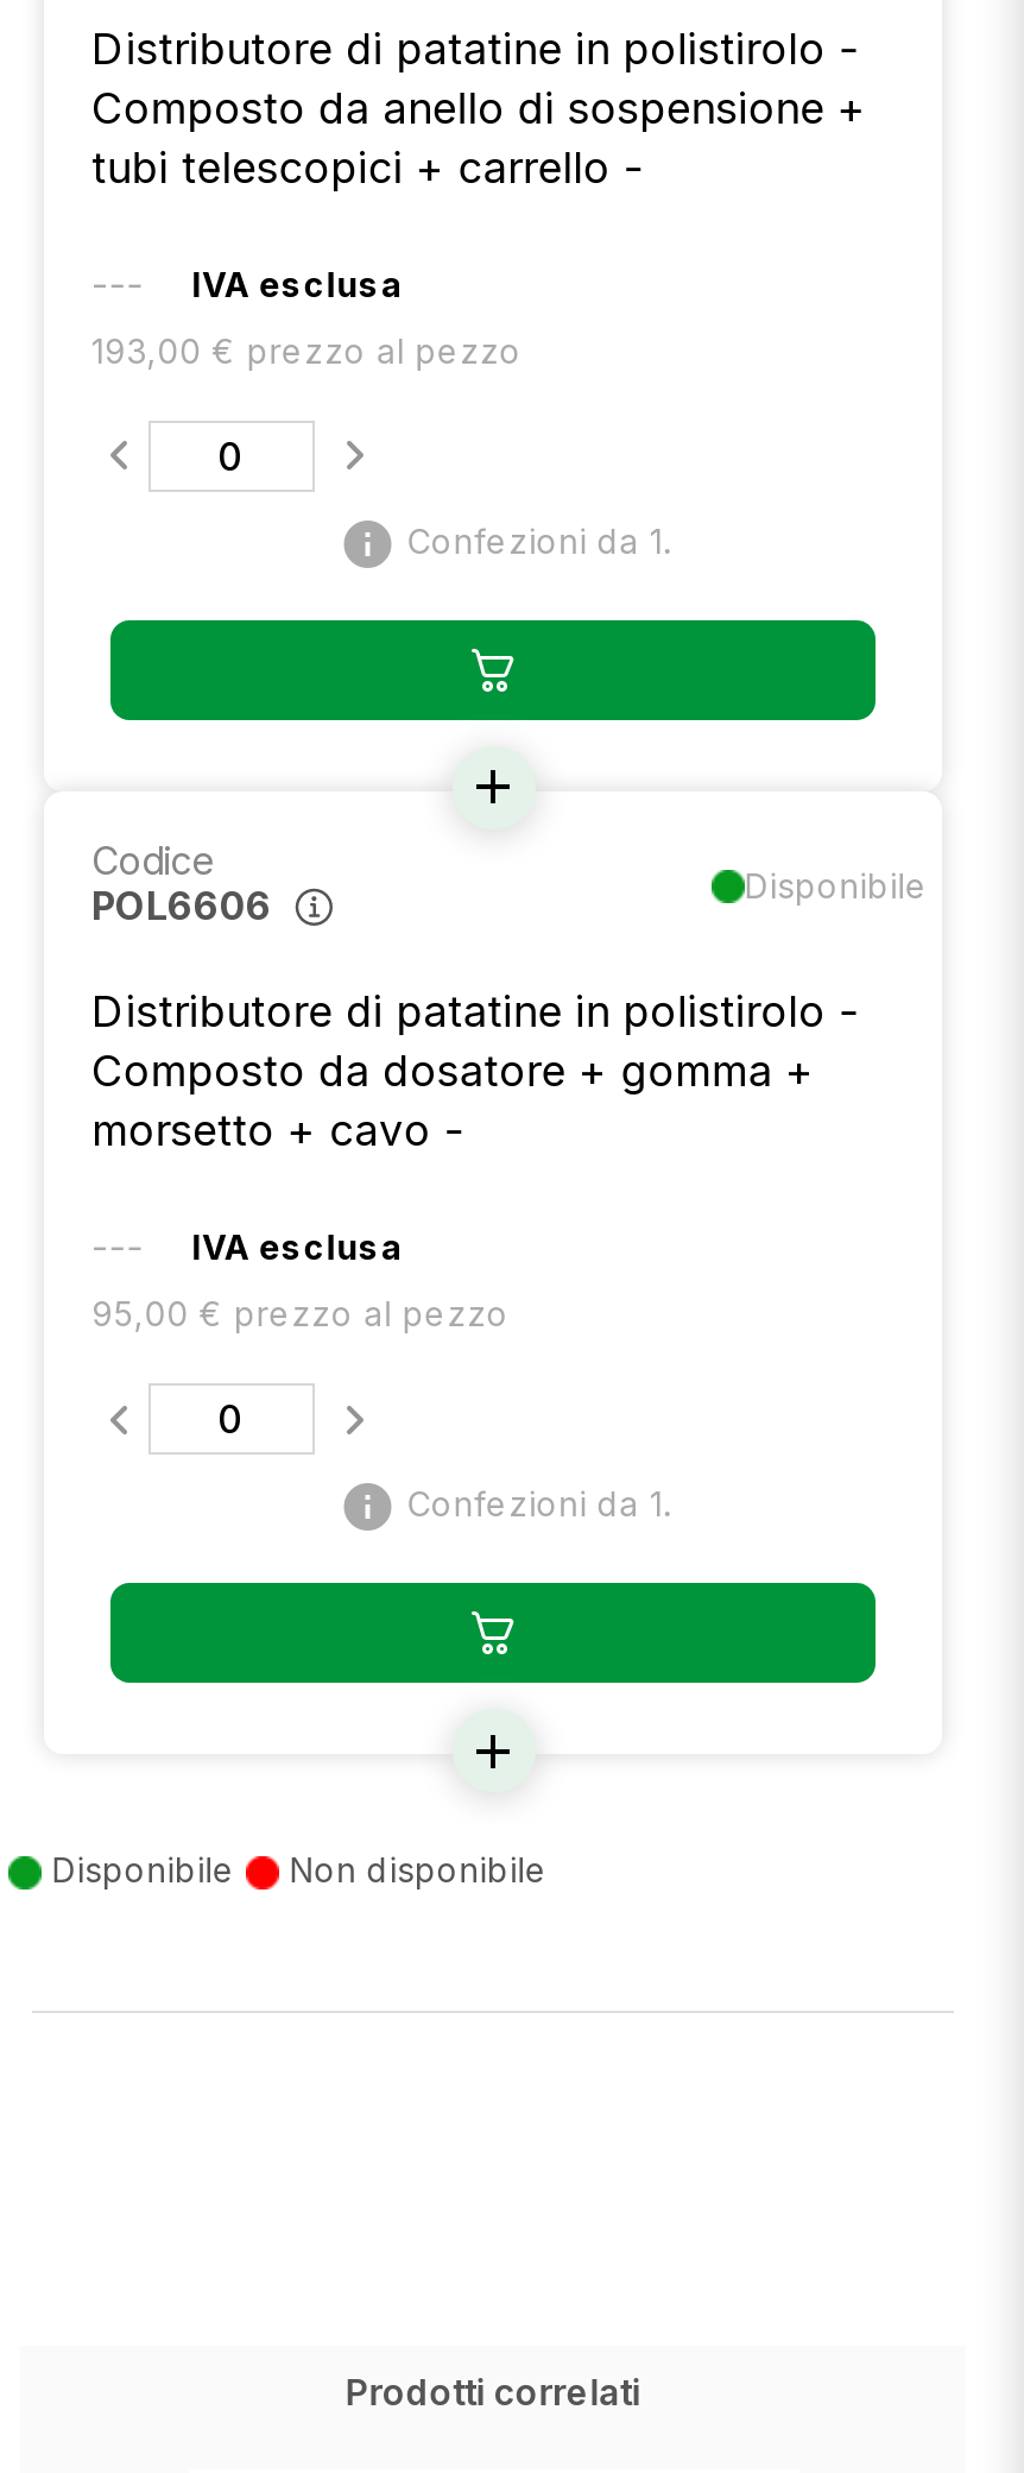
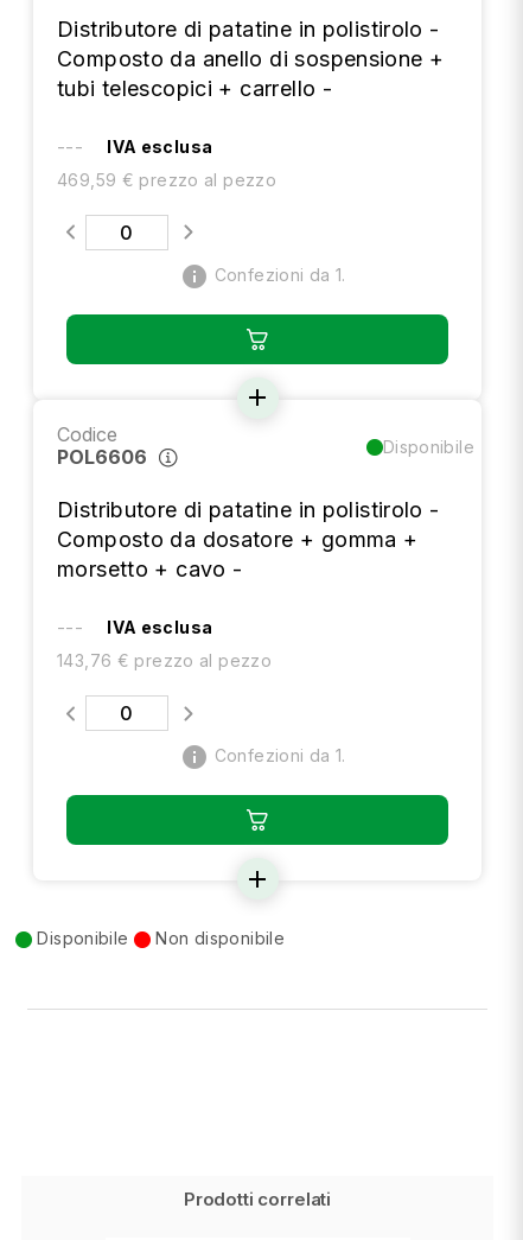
[91,329,522,370] 193,00 € prezzo al pezzo -> [57,169,276,189] 469,59 € prezzo al pezzo
[91,1293,509,1334] 95,00 € prezzo al pezzo -> [57,650,272,671] 143,76 € prezzo al pezzo

